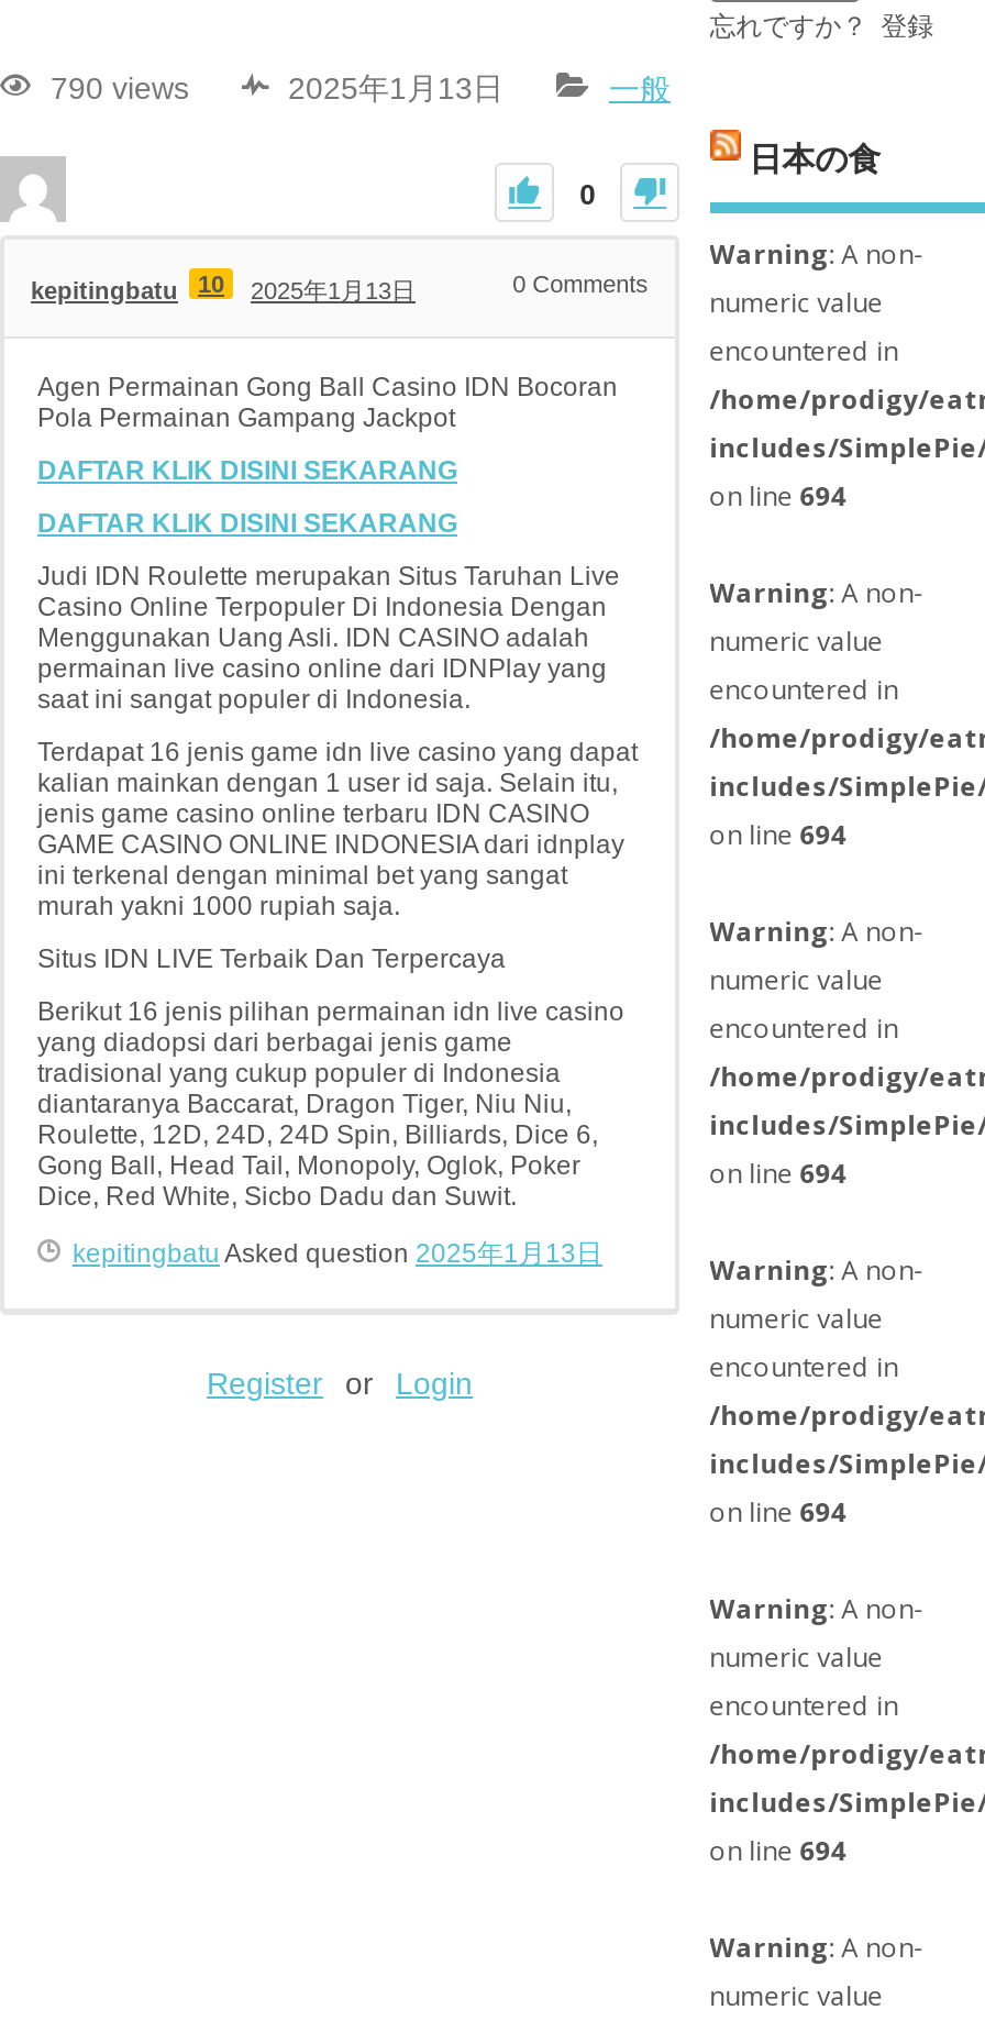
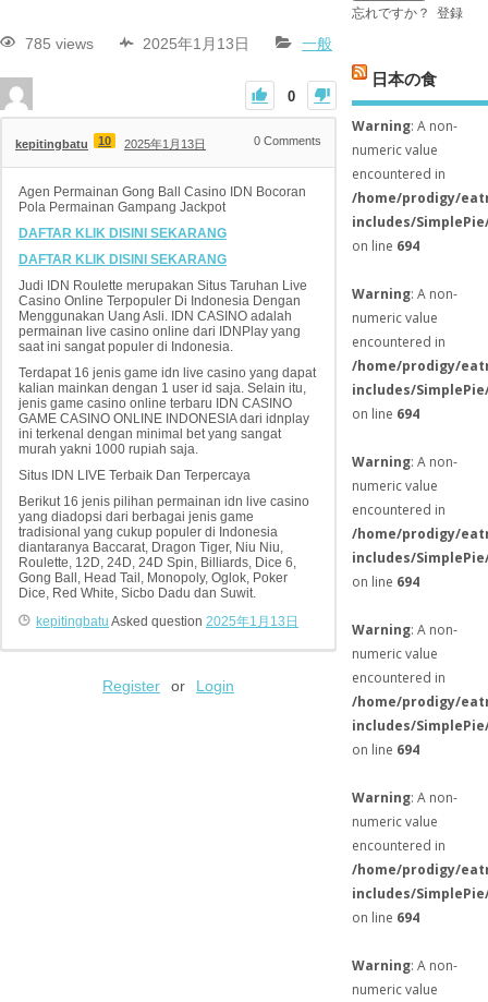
[51,71,189,106] 790 views -> [25,35,94,53] 785 views

